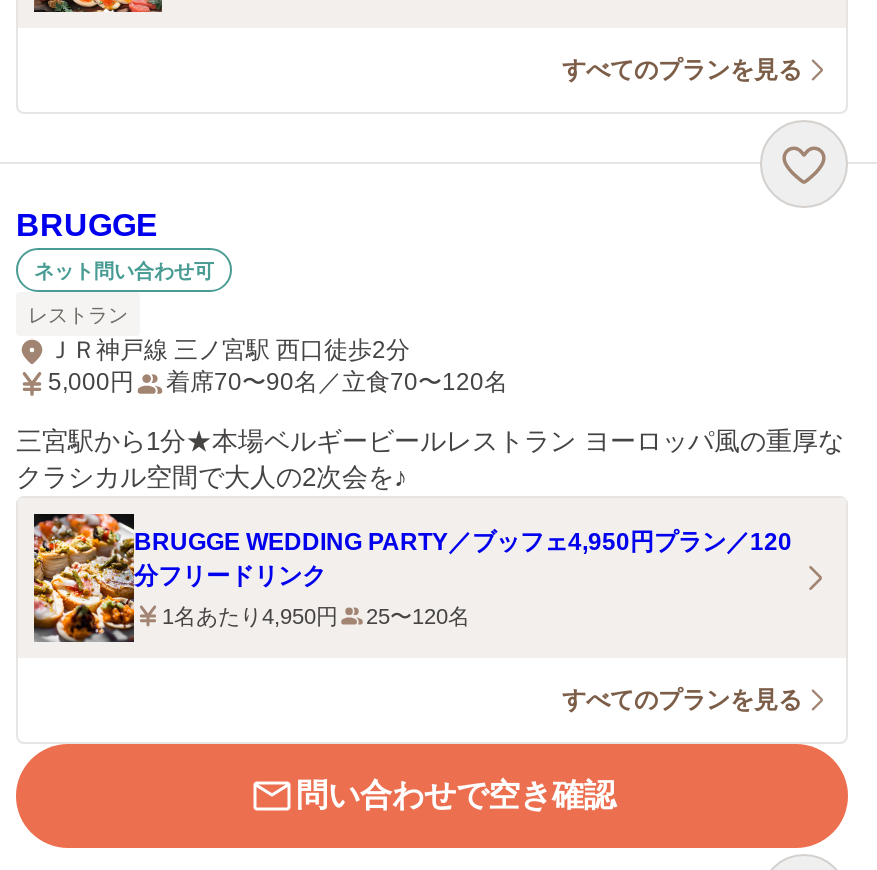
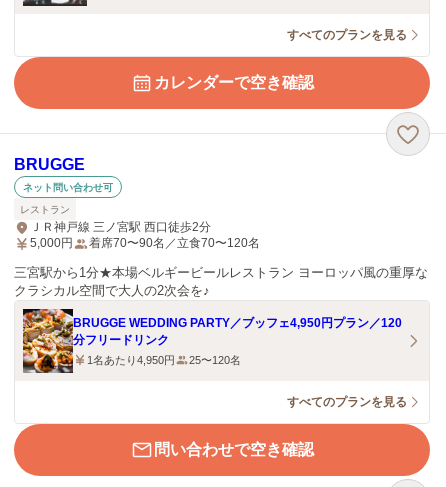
none -> [154,74,314,91] カレンダーで空き確認

